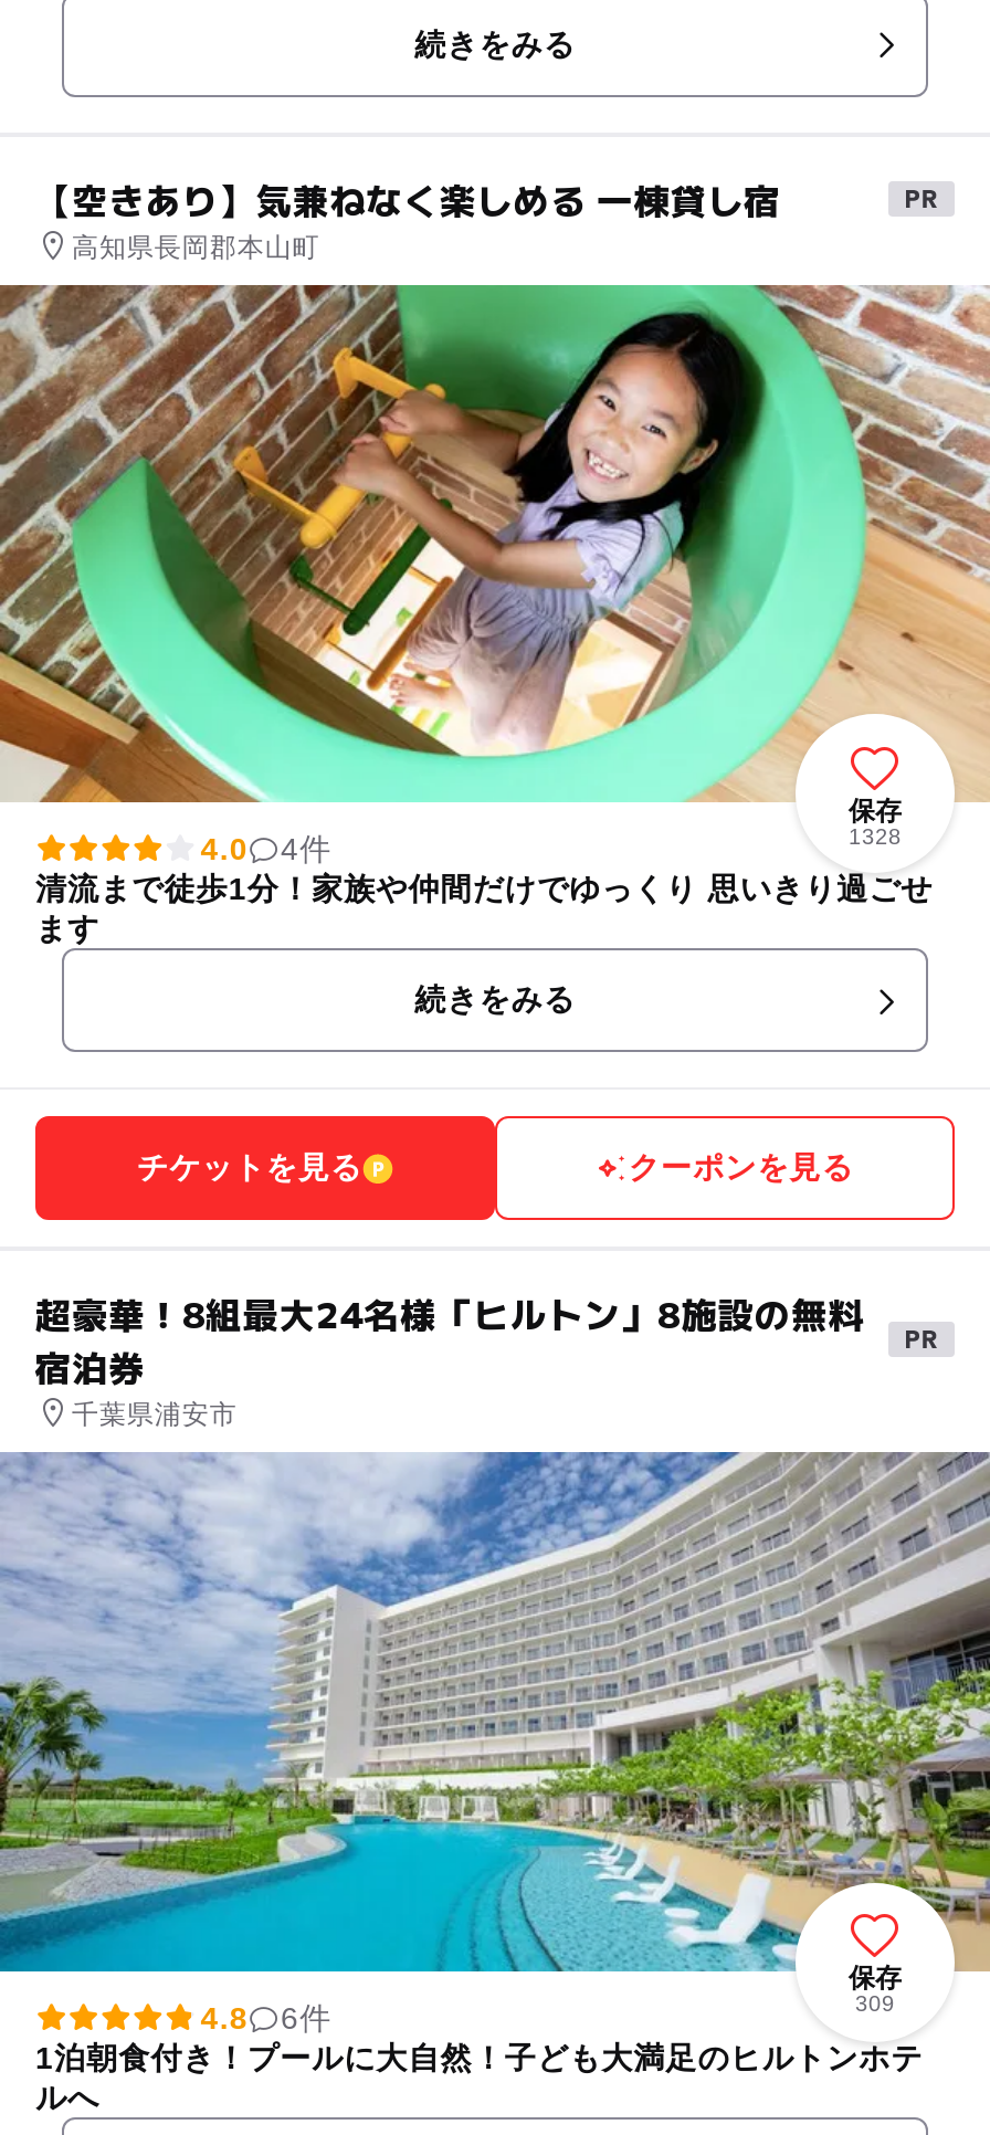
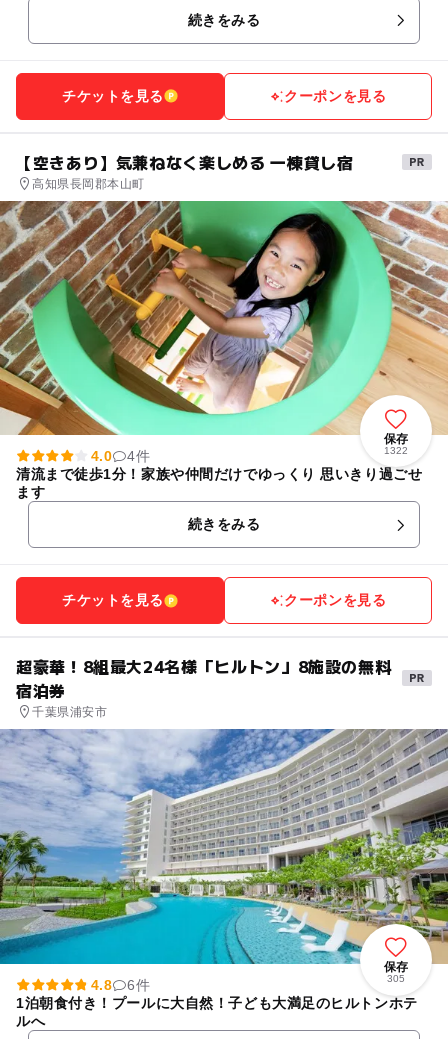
none -> [62,88,386,104] チケットを見る | クーポンを見る
[849,824,902,848] 1328 -> [384,445,408,456] 1322
[855,1992,895,2016] 309 -> [387,973,405,984] 305

